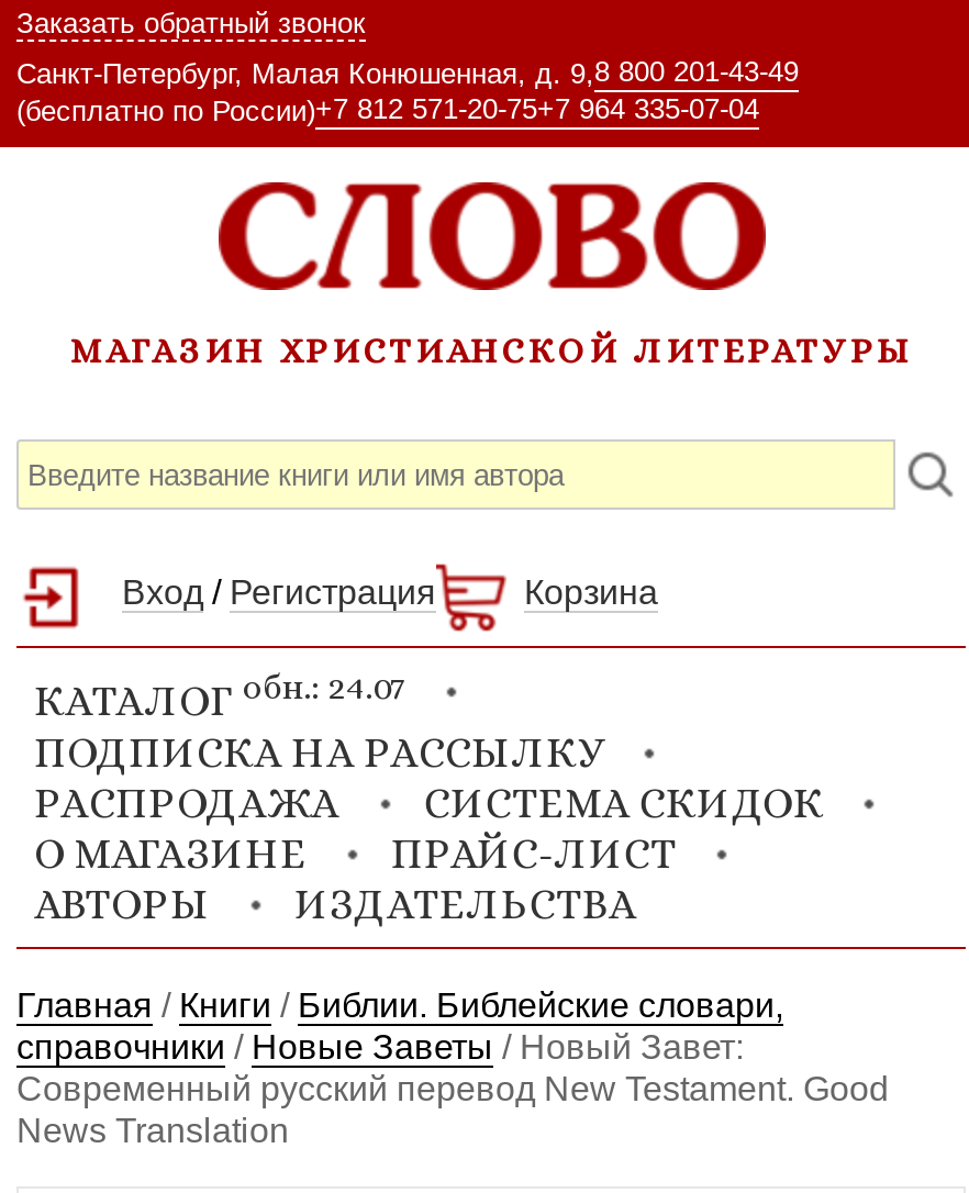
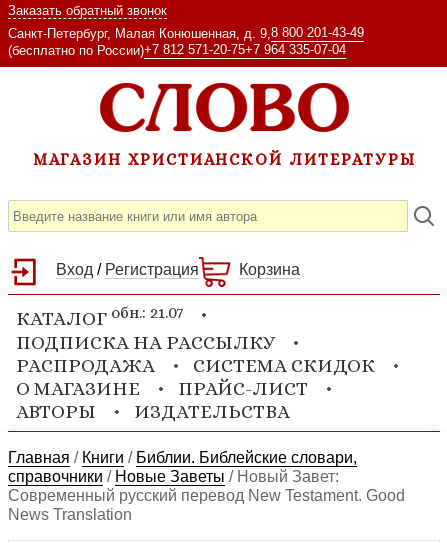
[34,667,405,725] КАТАЛОГ обн.: 24.07 -> [16,303,183,330] КАТАЛОГ обн.: 21.07

